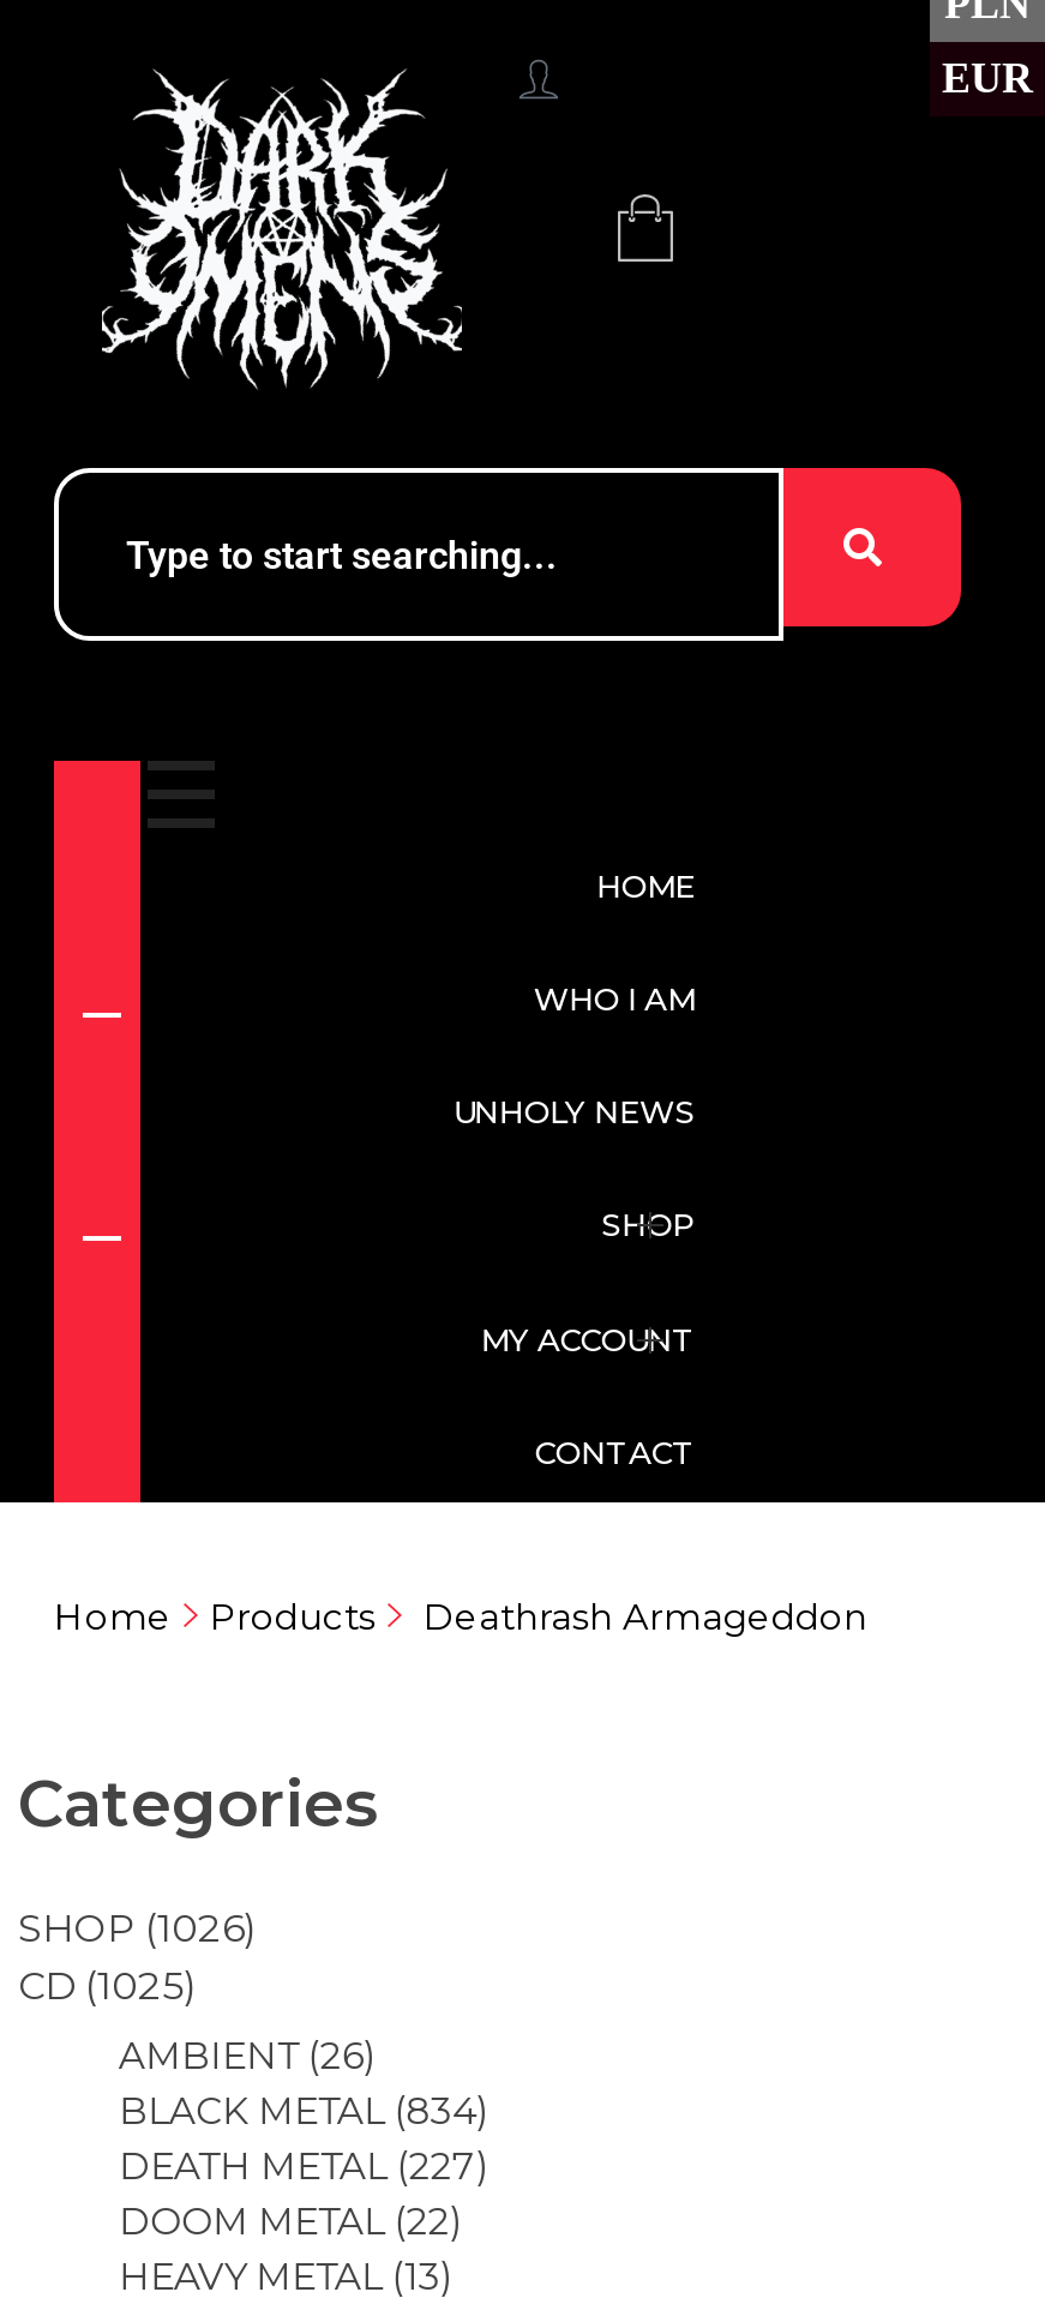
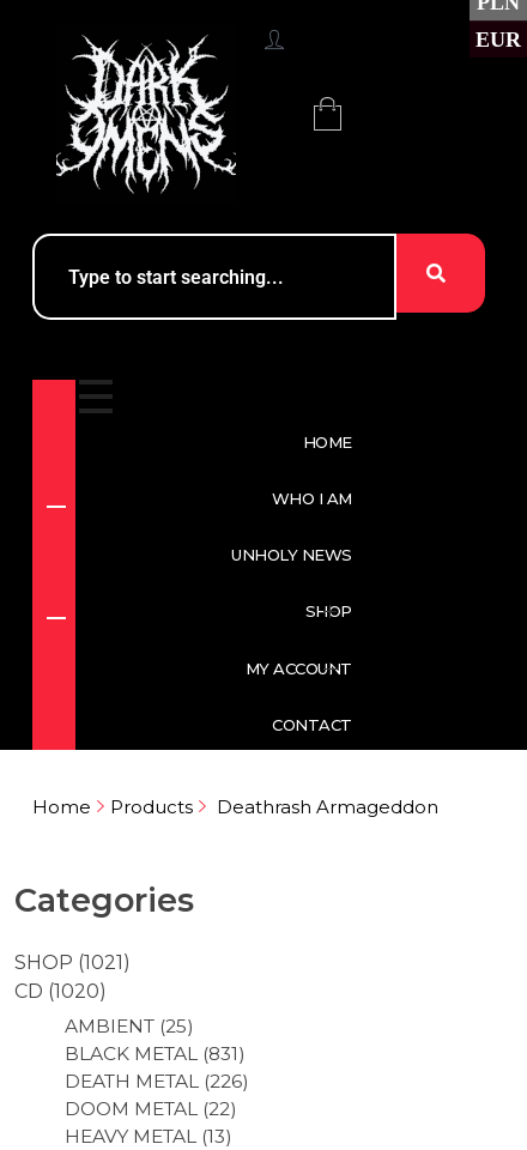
[18,1905,244,1951] SHOP 1026 -> [14,951,123,974] SHOP 1021
[18,1963,184,2009] CD 1025 -> [14,980,99,1003] CD 1020
[119,2032,363,2077] AMBIENT 26 -> [65,1014,187,1037] AMBIENT 25
[119,2087,476,2132] BLACK METAL 834 -> [65,1042,238,1064] BLACK METAL 831
[119,2142,476,2188] DEATH METAL 227 -> [65,1069,242,1092] DEATH METAL 226

